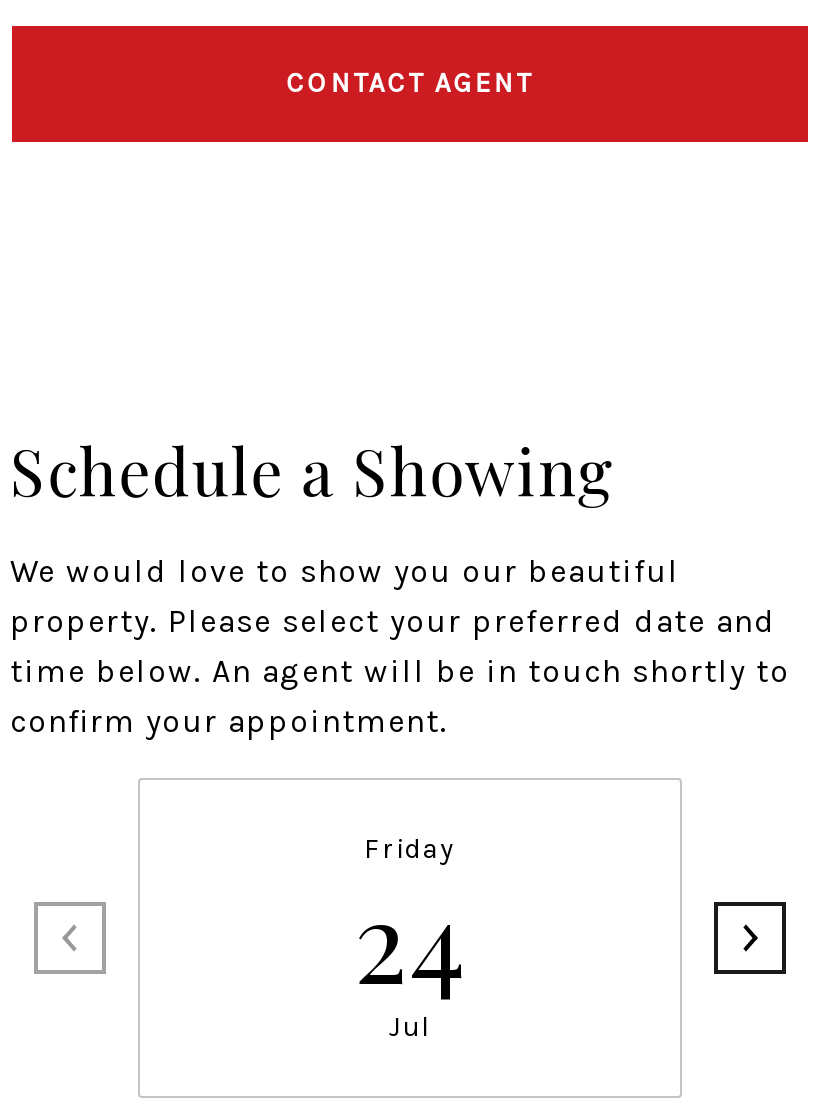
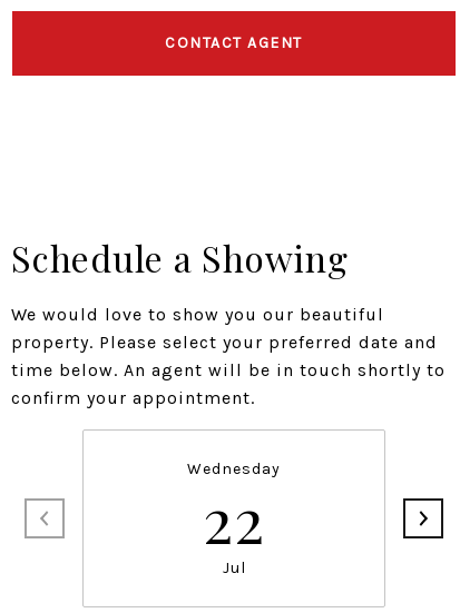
[354,833,466,1013] Friday | 24 -> [187,460,281,560] Wednesday | 22

